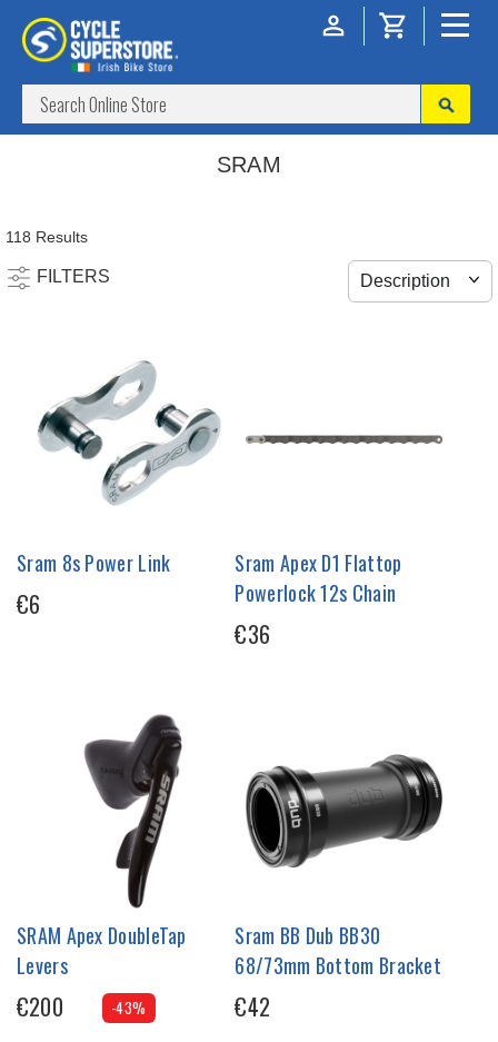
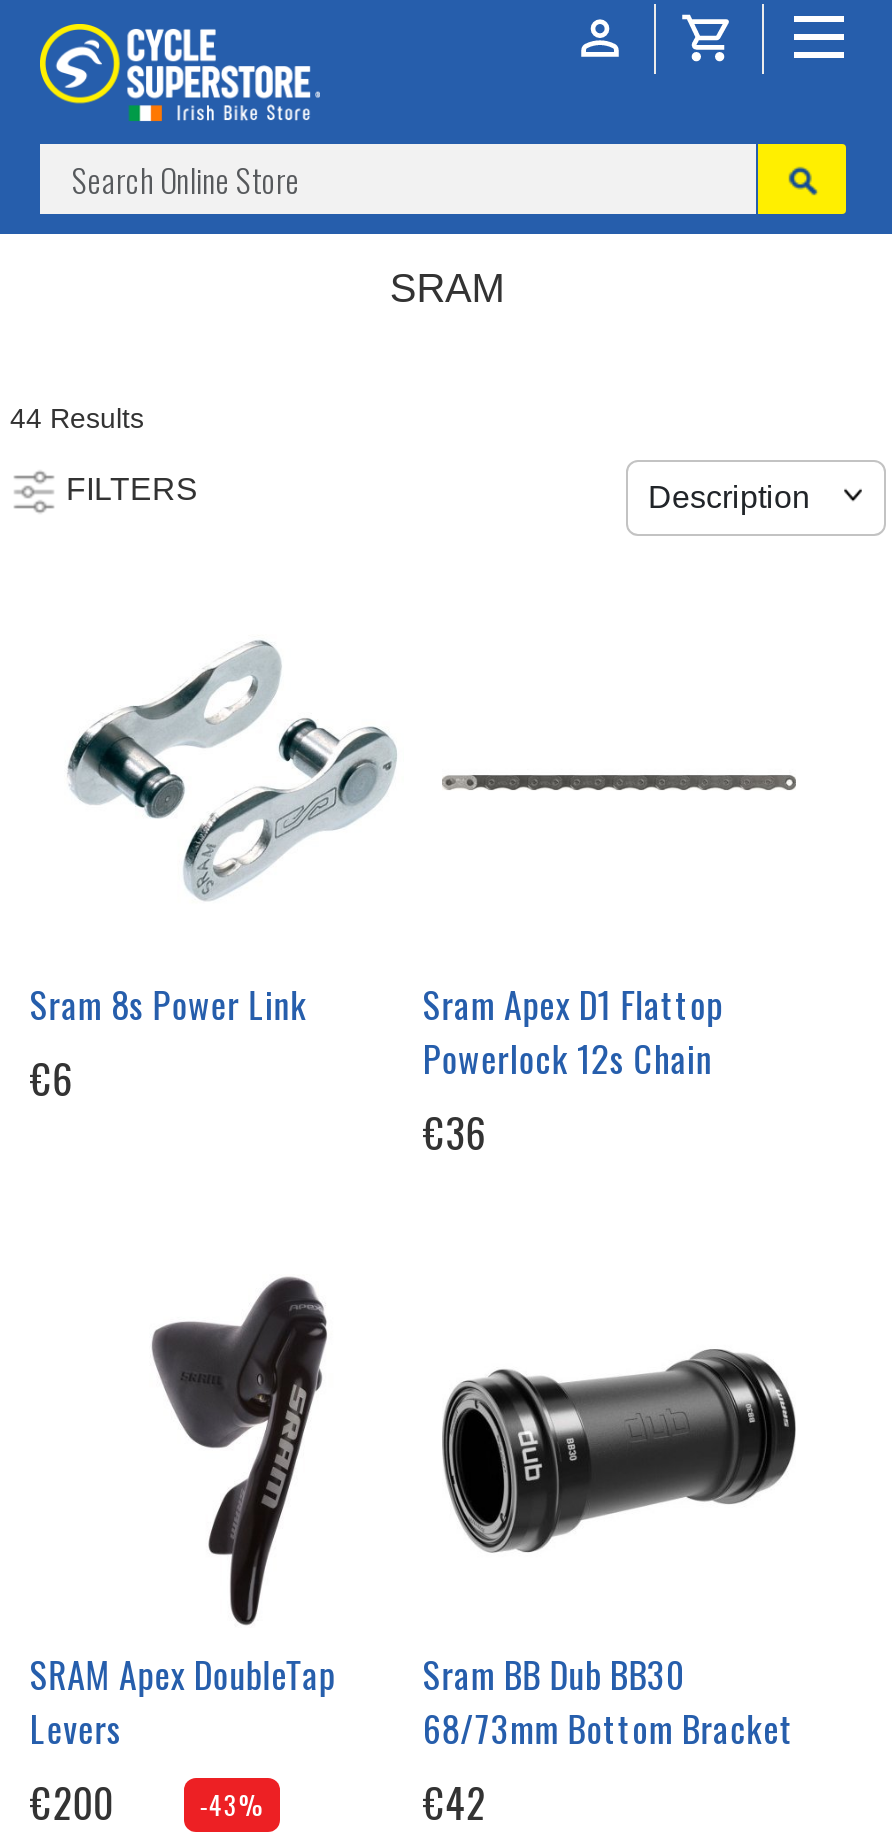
[6,228,88,246] 118 Results -> [10,402,144,434] 44 Results

